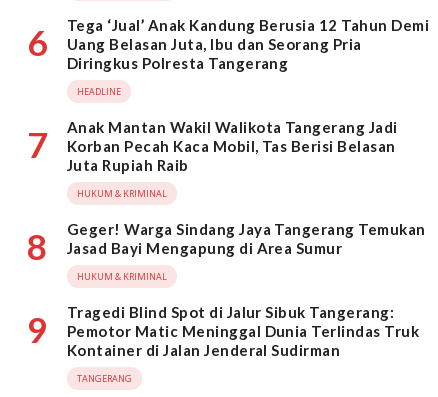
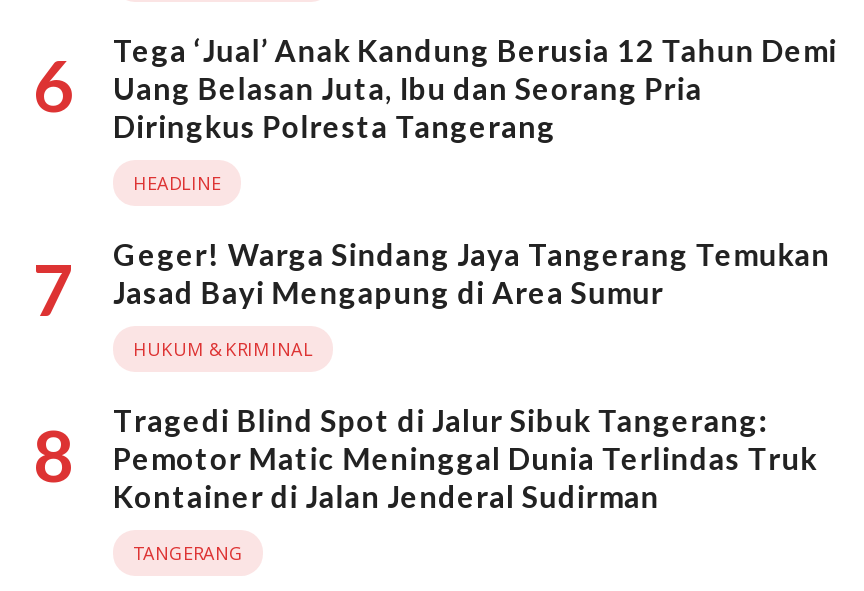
[27,118,398,267] Anak Mantan Wakil Walikota Tangerang Jadi | Korban Pecah Kaca Mobil, Tas Berisi Belasan | Juta Rupiah Raib | HUKUM & KRIMINAL | 8 -> none
[27,303,419,359] 9 Tragedi Blind Spot di Jalur Sibuk Tangerang: Pemotor Matic Meninggal Dunia Terlindas Truk Kontainer di Jalan Jenderal Sudirman -> [33,402,817,514] 8 Tragedi Blind Spot di Jalur Sibuk Tangerang: Pemotor Matic Meninggal Dunia Terlindas Truk Kontainer di Jalan Jenderal Sudirman

